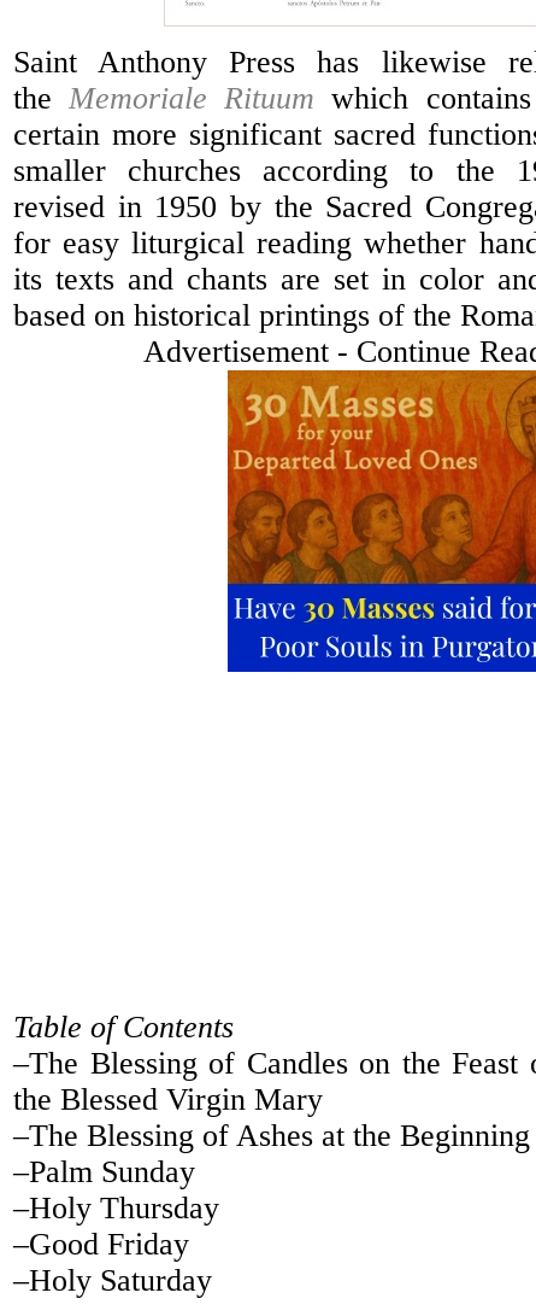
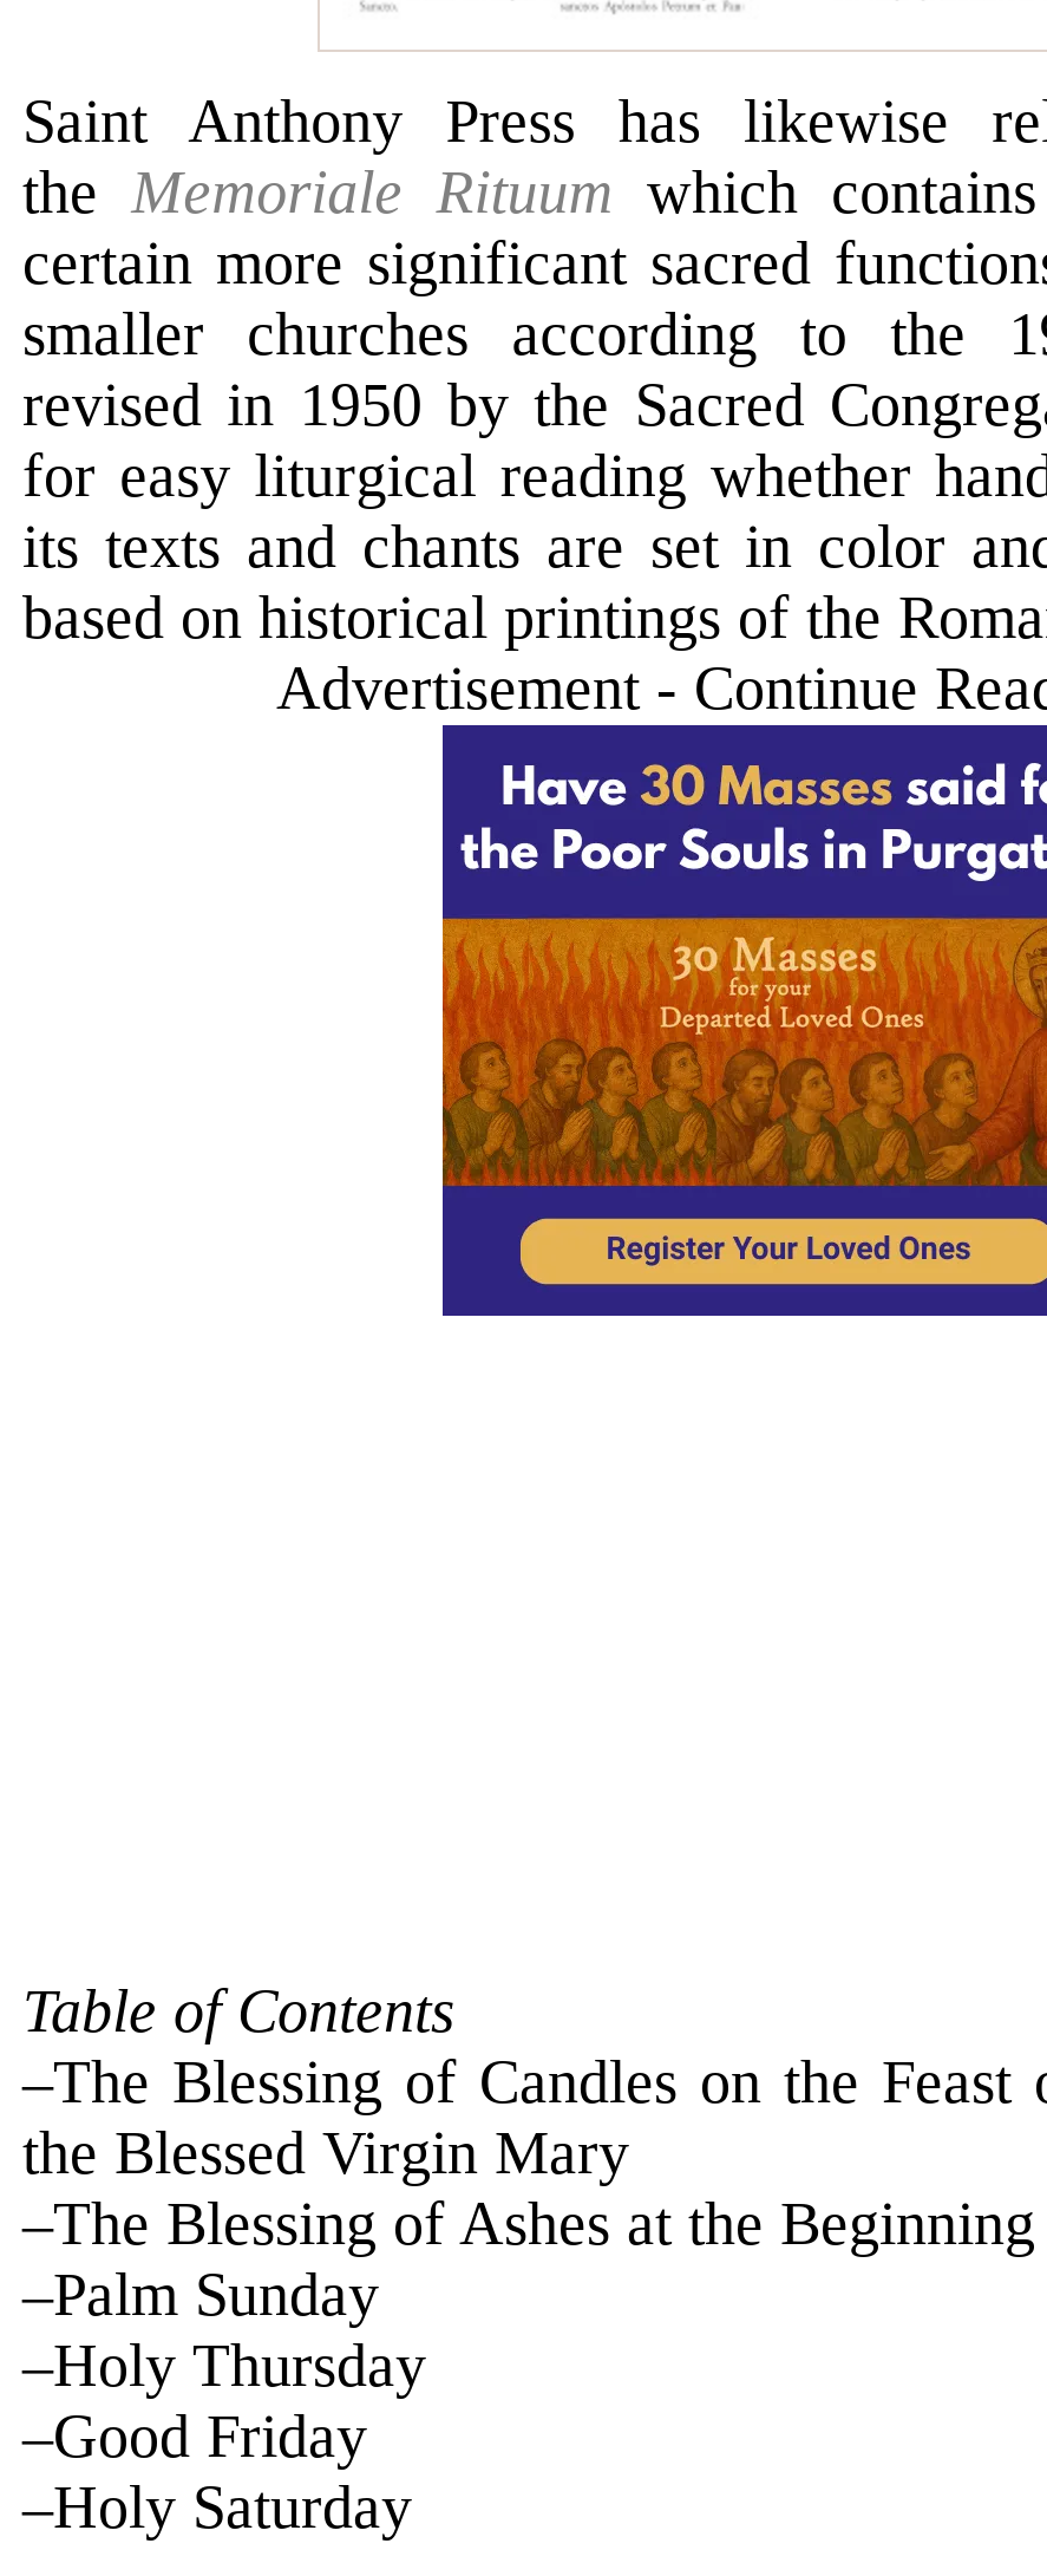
[226,373,532,672] [image] -> [440,730,1040,1316] [image]

